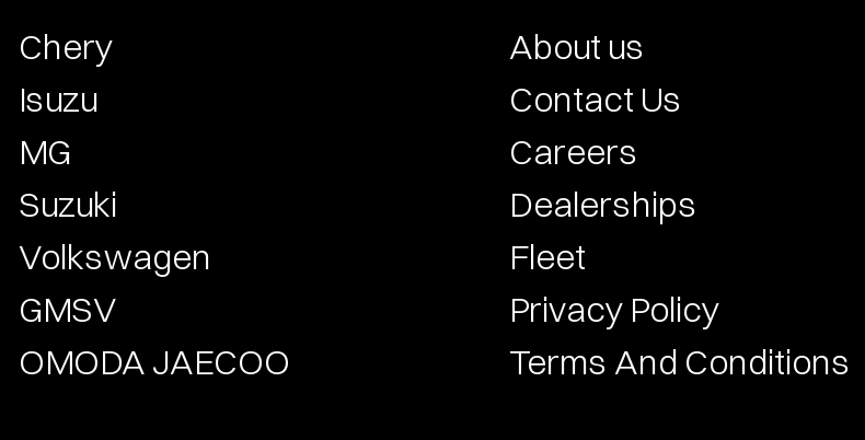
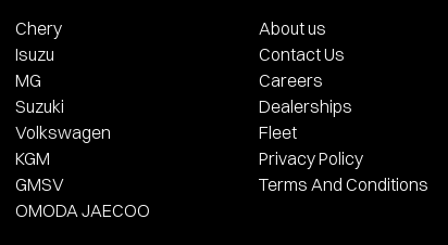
none -> [15,147,50,169] KGM

